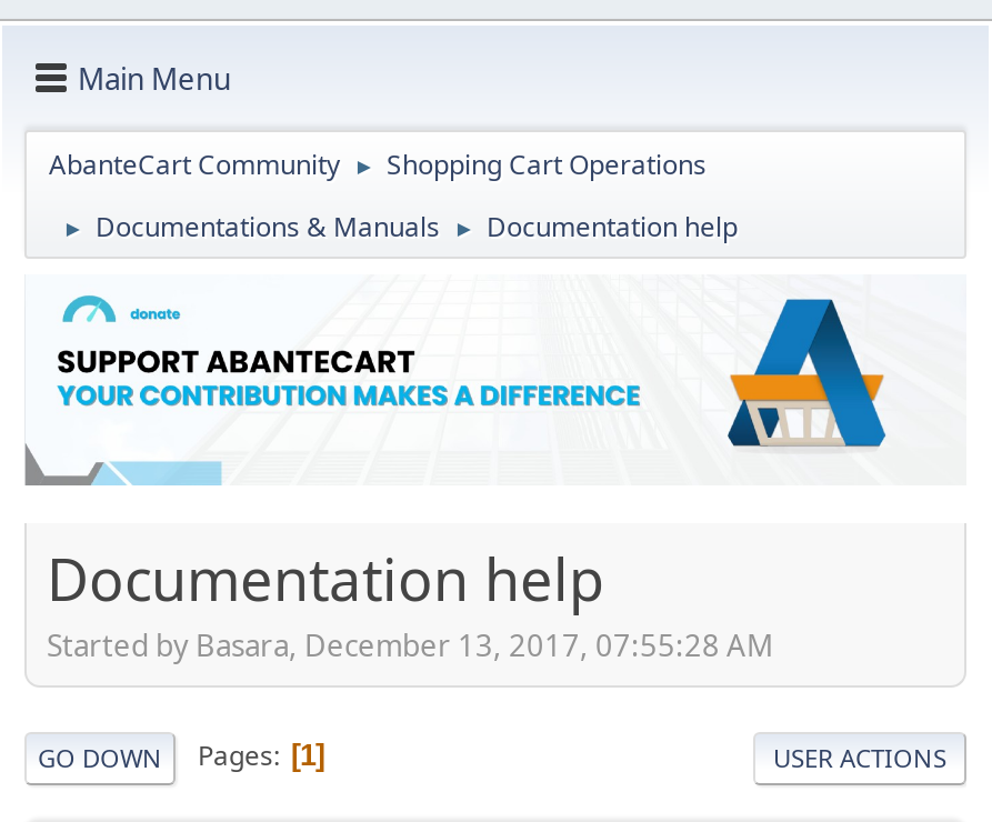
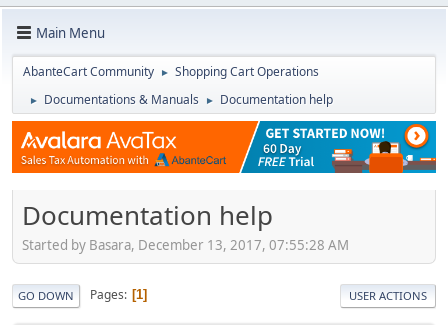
[24,294,966,488] [image] -> [11,120,437,174] [image]

